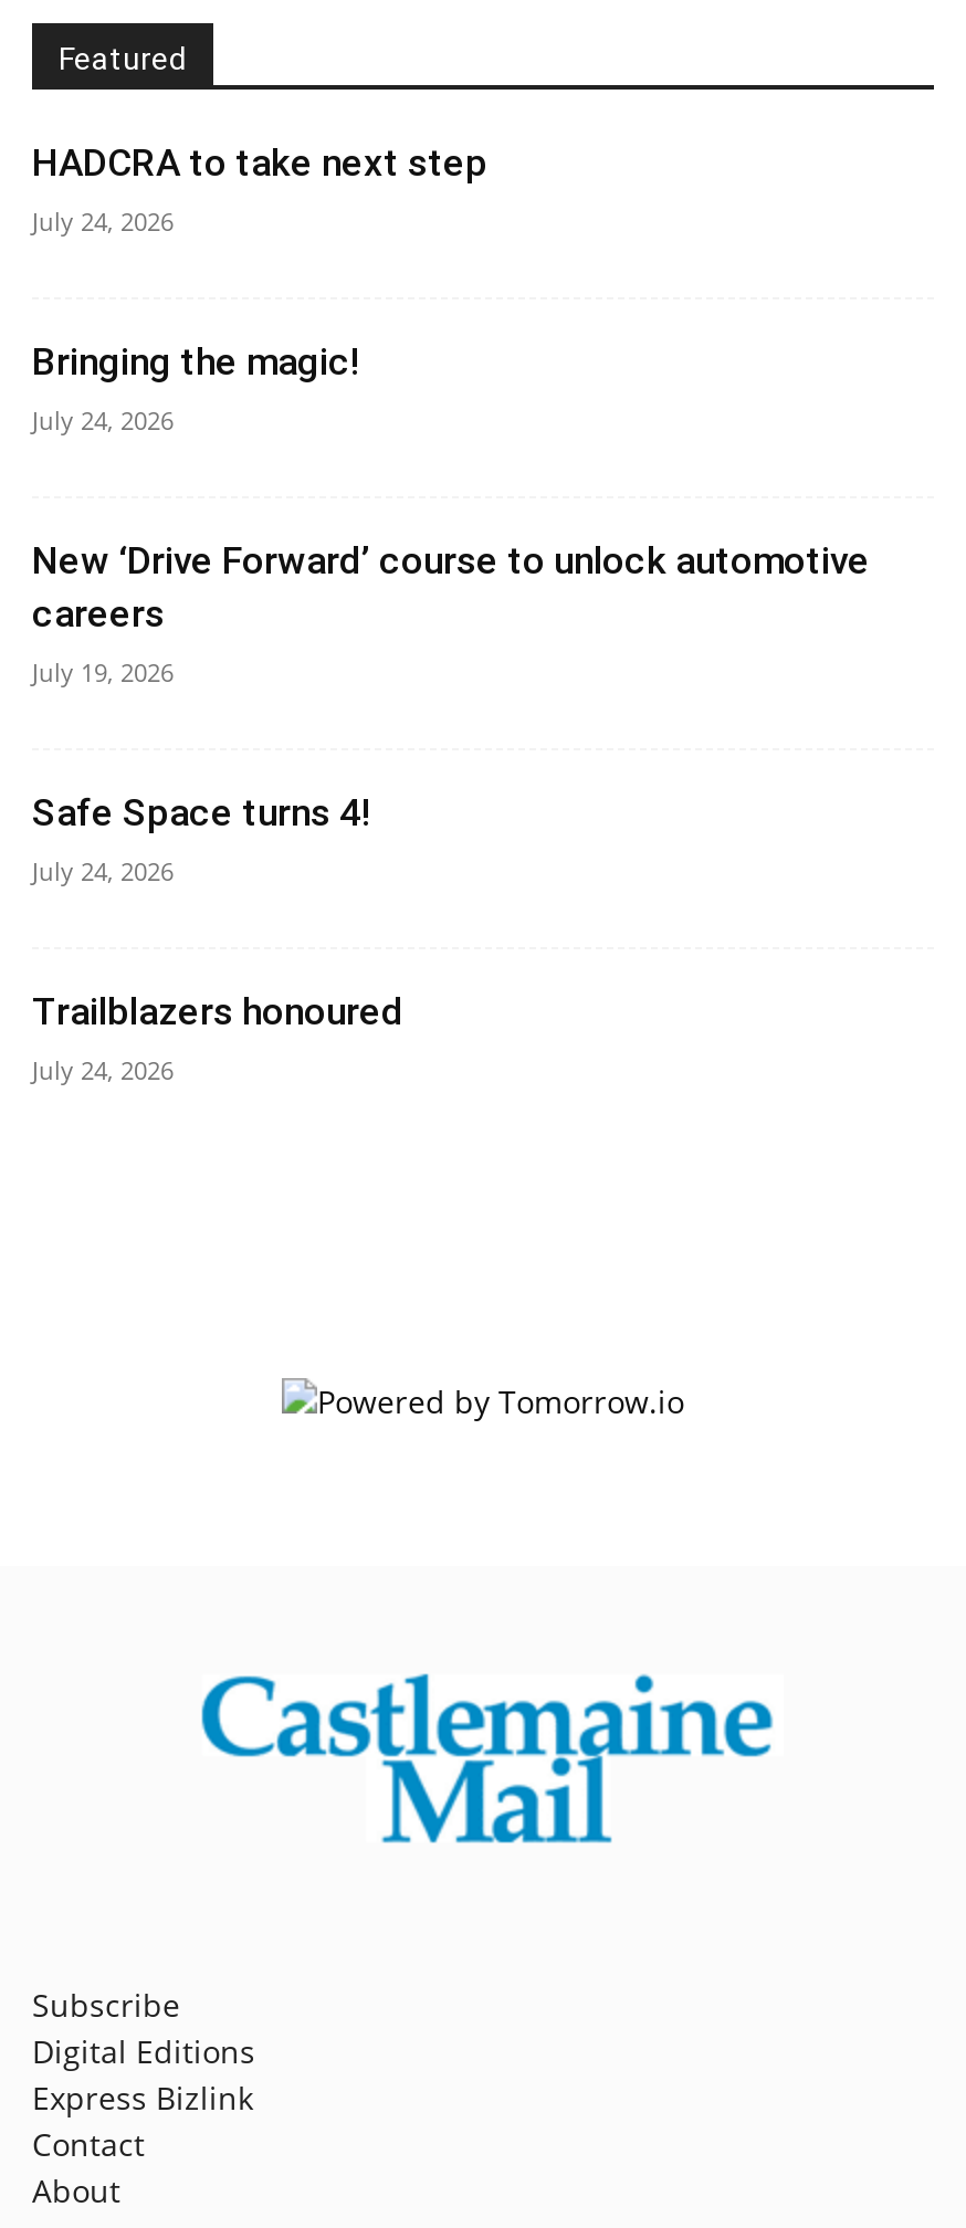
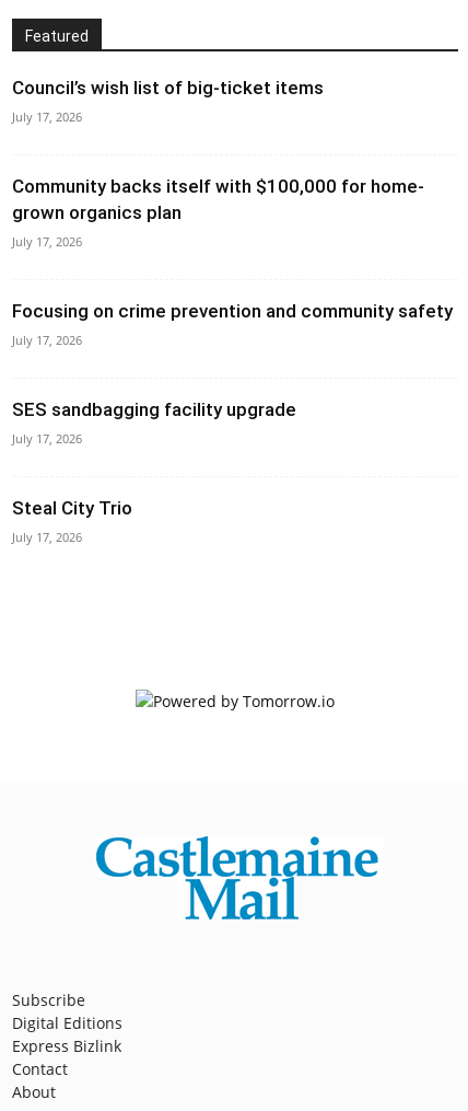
[32,140,487,238] HADCRA to take next step | July 24, 2026 -> [12,77,324,125] Council’s wish list of big-ticket items | July 17, 2026
[32,339,359,437] Bringing the magic! | July 24, 2026 -> [12,175,424,250] Community backs itself with $100,000 for home- | grown organics plan | July 17, 2026
[32,538,870,689] New ‘Drive Forward’ course to unlock automotive | careers | July 19, 2026 -> [12,300,453,348] Focusing on crime prevention and community safety | July 17, 2026
[32,790,370,887] Safe Space turns 4! | July 24, 2026 -> [12,398,296,447] SES sandbagging facility upgrade | July 17, 2026
[32,989,403,1086] Trailblazers honoured | July 24, 2026 -> [12,497,132,545] Steal City Trio | July 17, 2026

